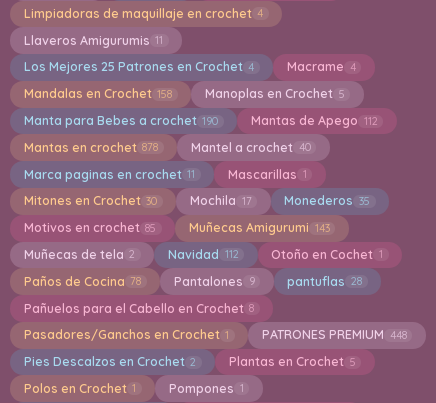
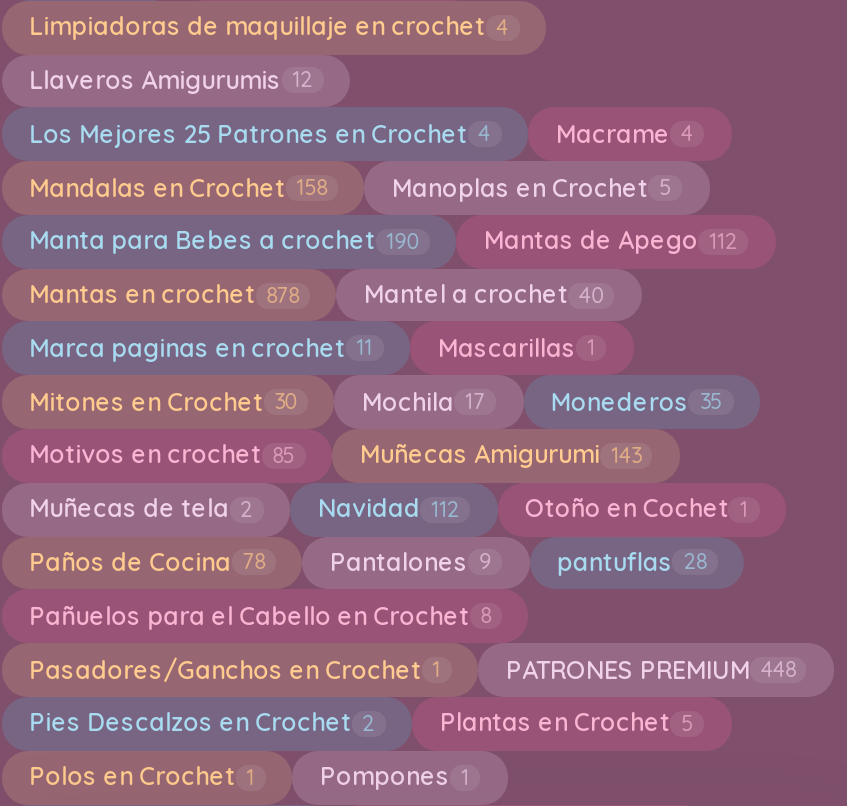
[24,33,163,48] Llaveros Amigurumis 11 -> [29,65,312,95] Llaveros Amigurumis 12

